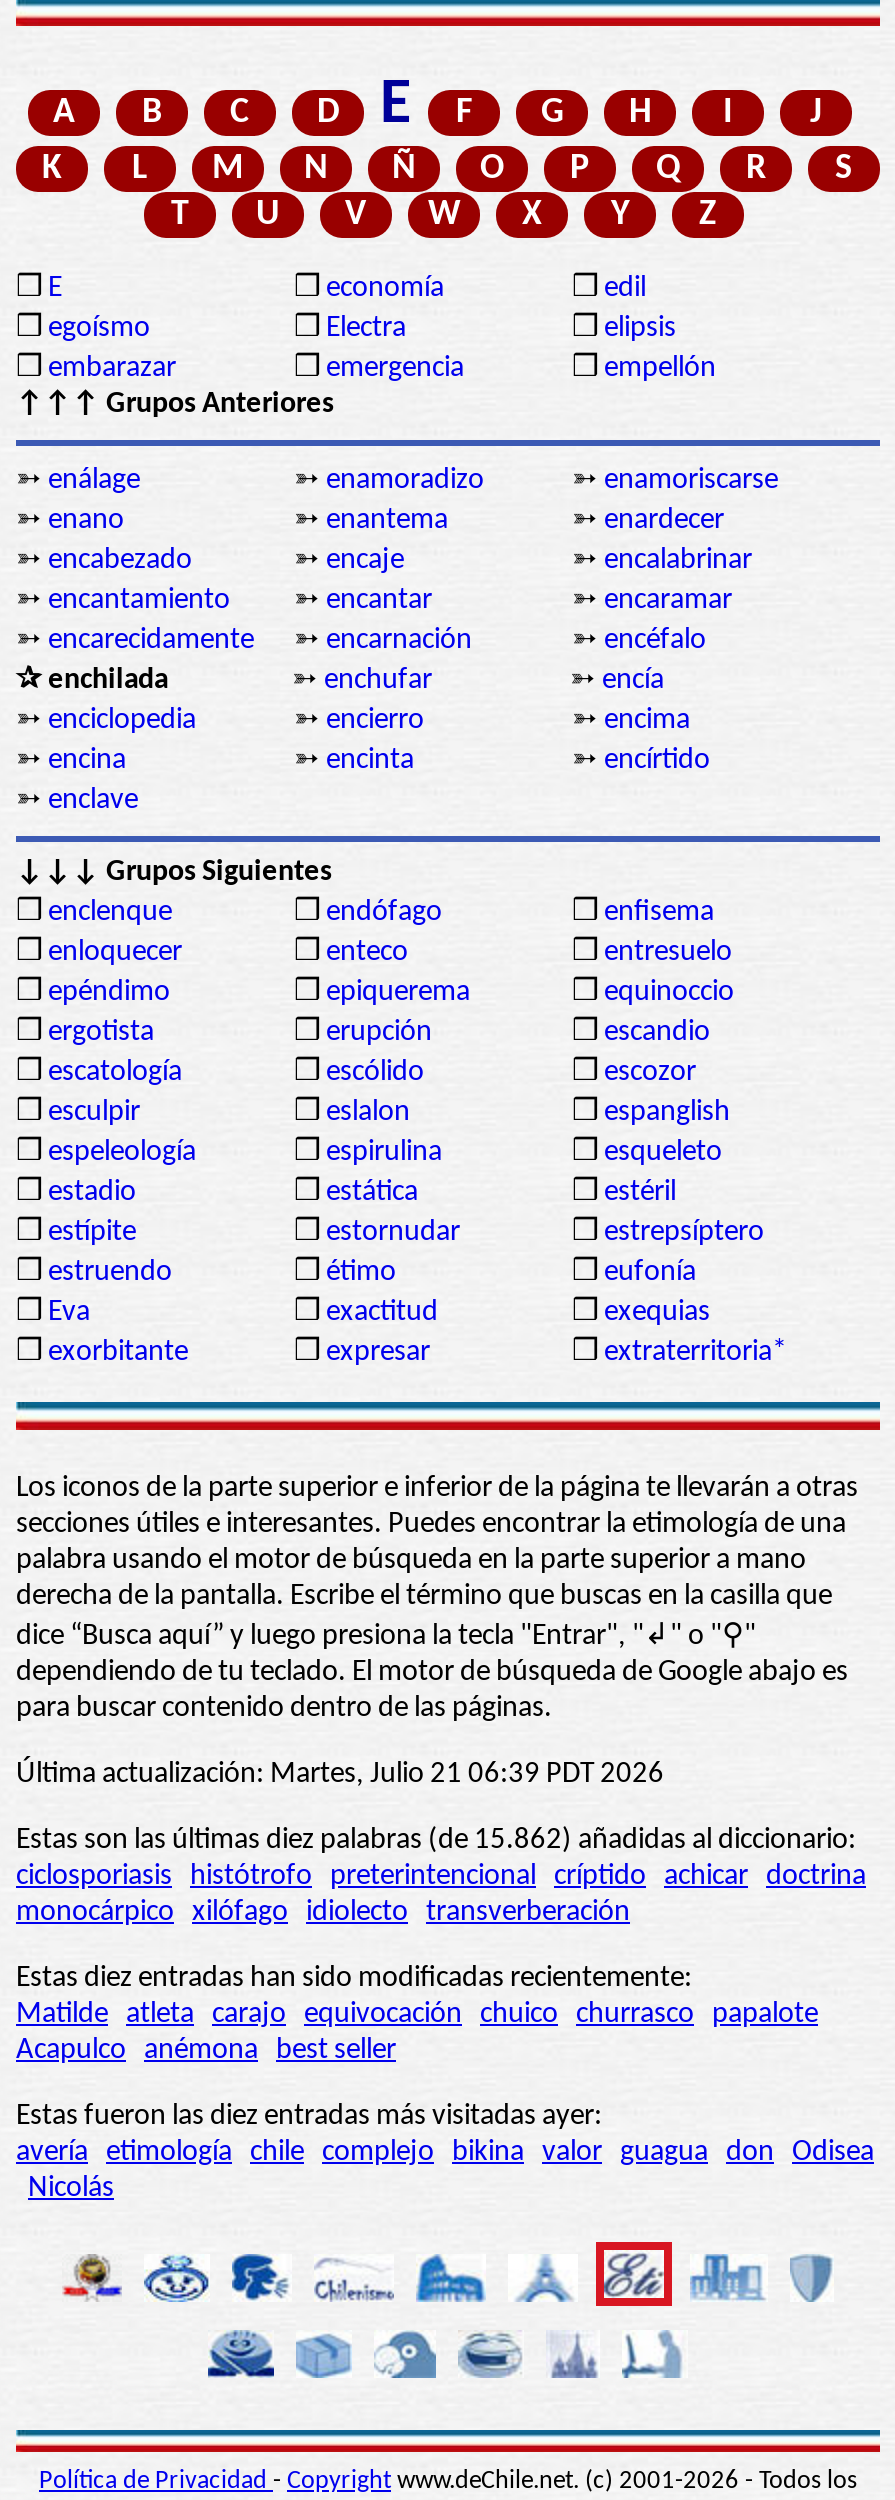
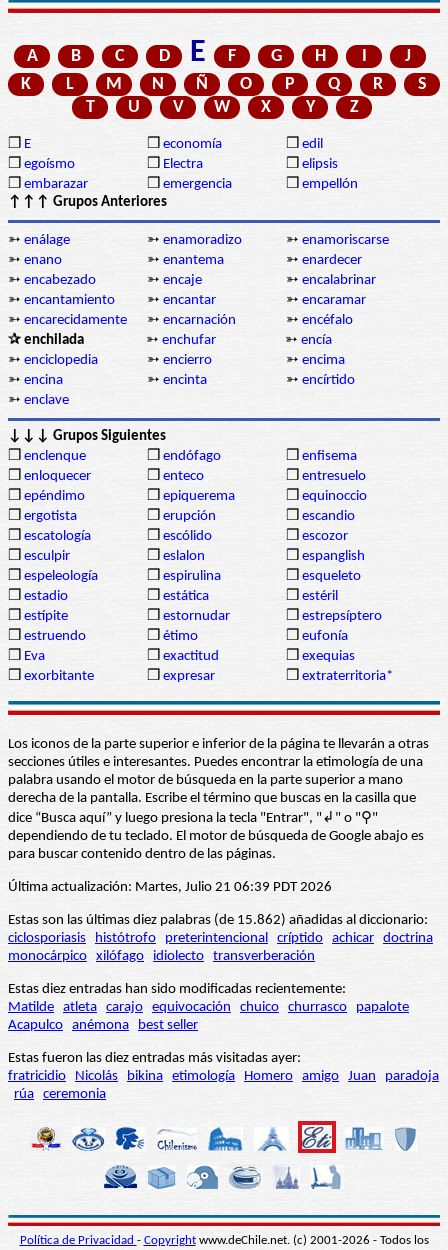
[16,2138,874,2204] avería etimología chile complejo bikina valor guagua don Odisea | Nicolás -> [8,1069,439,1102] fratricidio Nicolás bikina etimología Homero amigo Juan paradoja | rúa ceremonia

